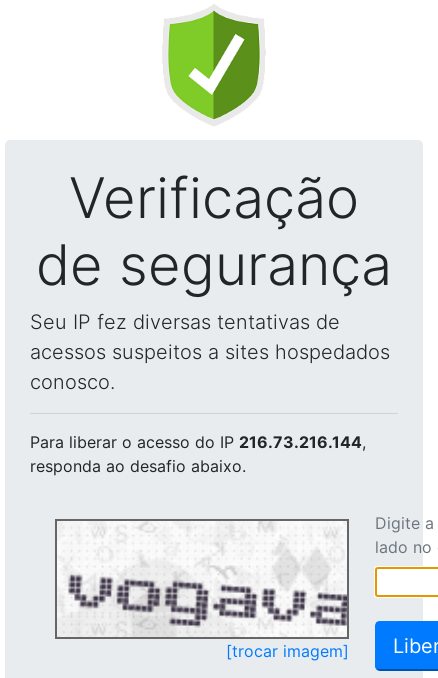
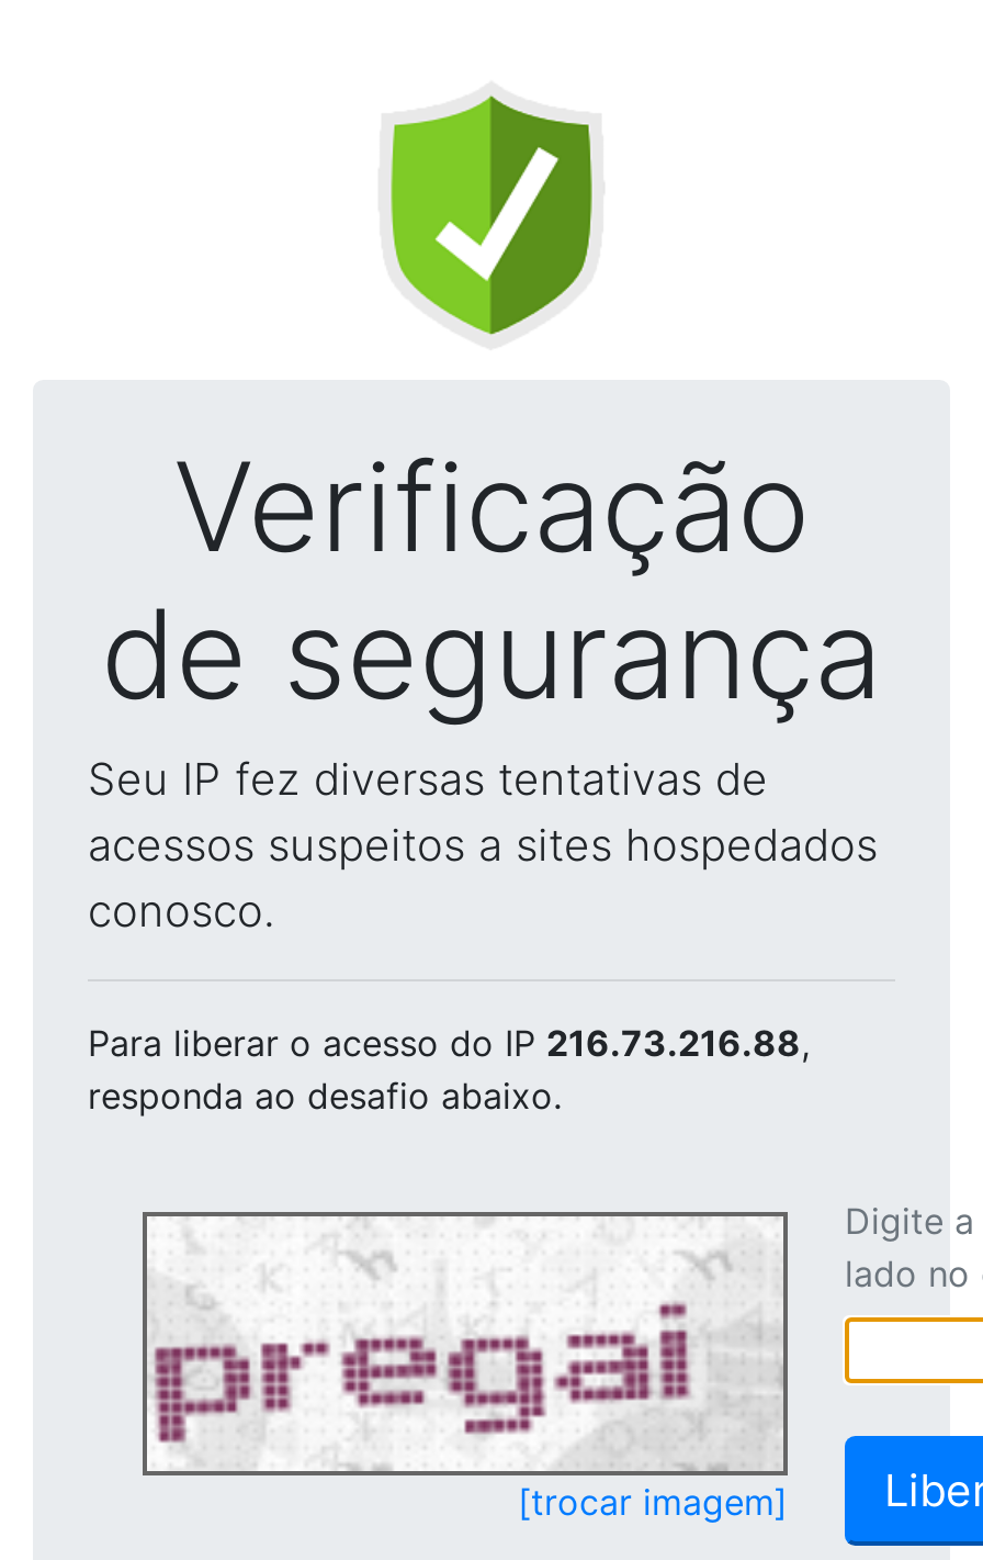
[30,432,366,452] Para liberar o acesso do IP 216.73.216.144, -> [88,1021,810,1065] Para liberar o acesso do IP 216.73.216.88,
[59,537,348,636] [image] -> [151,1252,783,1467] [image]

